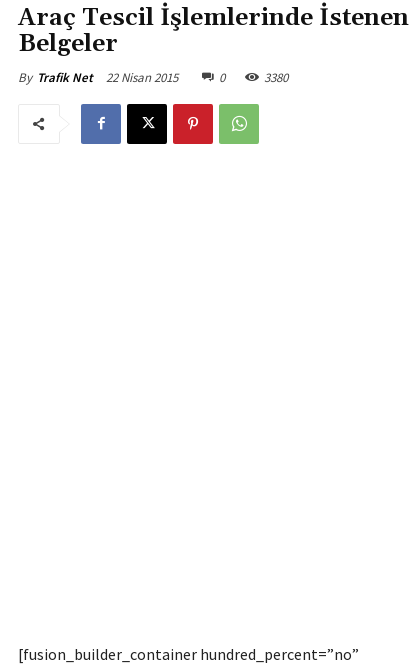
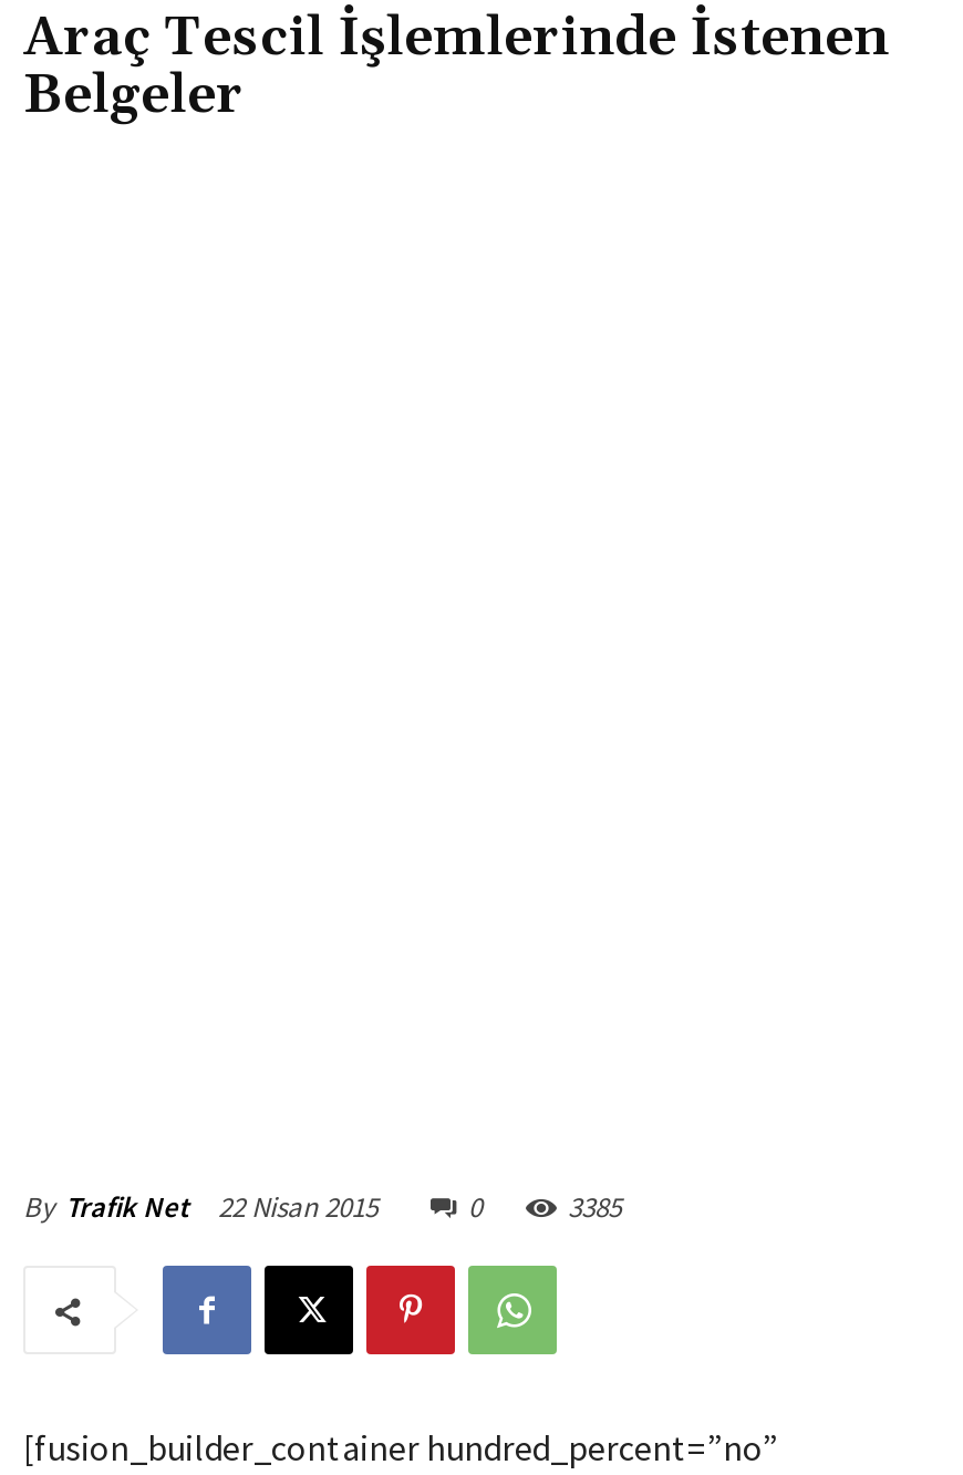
moved [18,68,225,86] -> [23,1188,482,1226]: By Trafik Net | 22 Nisan 2015 | 0
[264,68,288,85] 3380 -> [568,1188,621,1226] 3385

